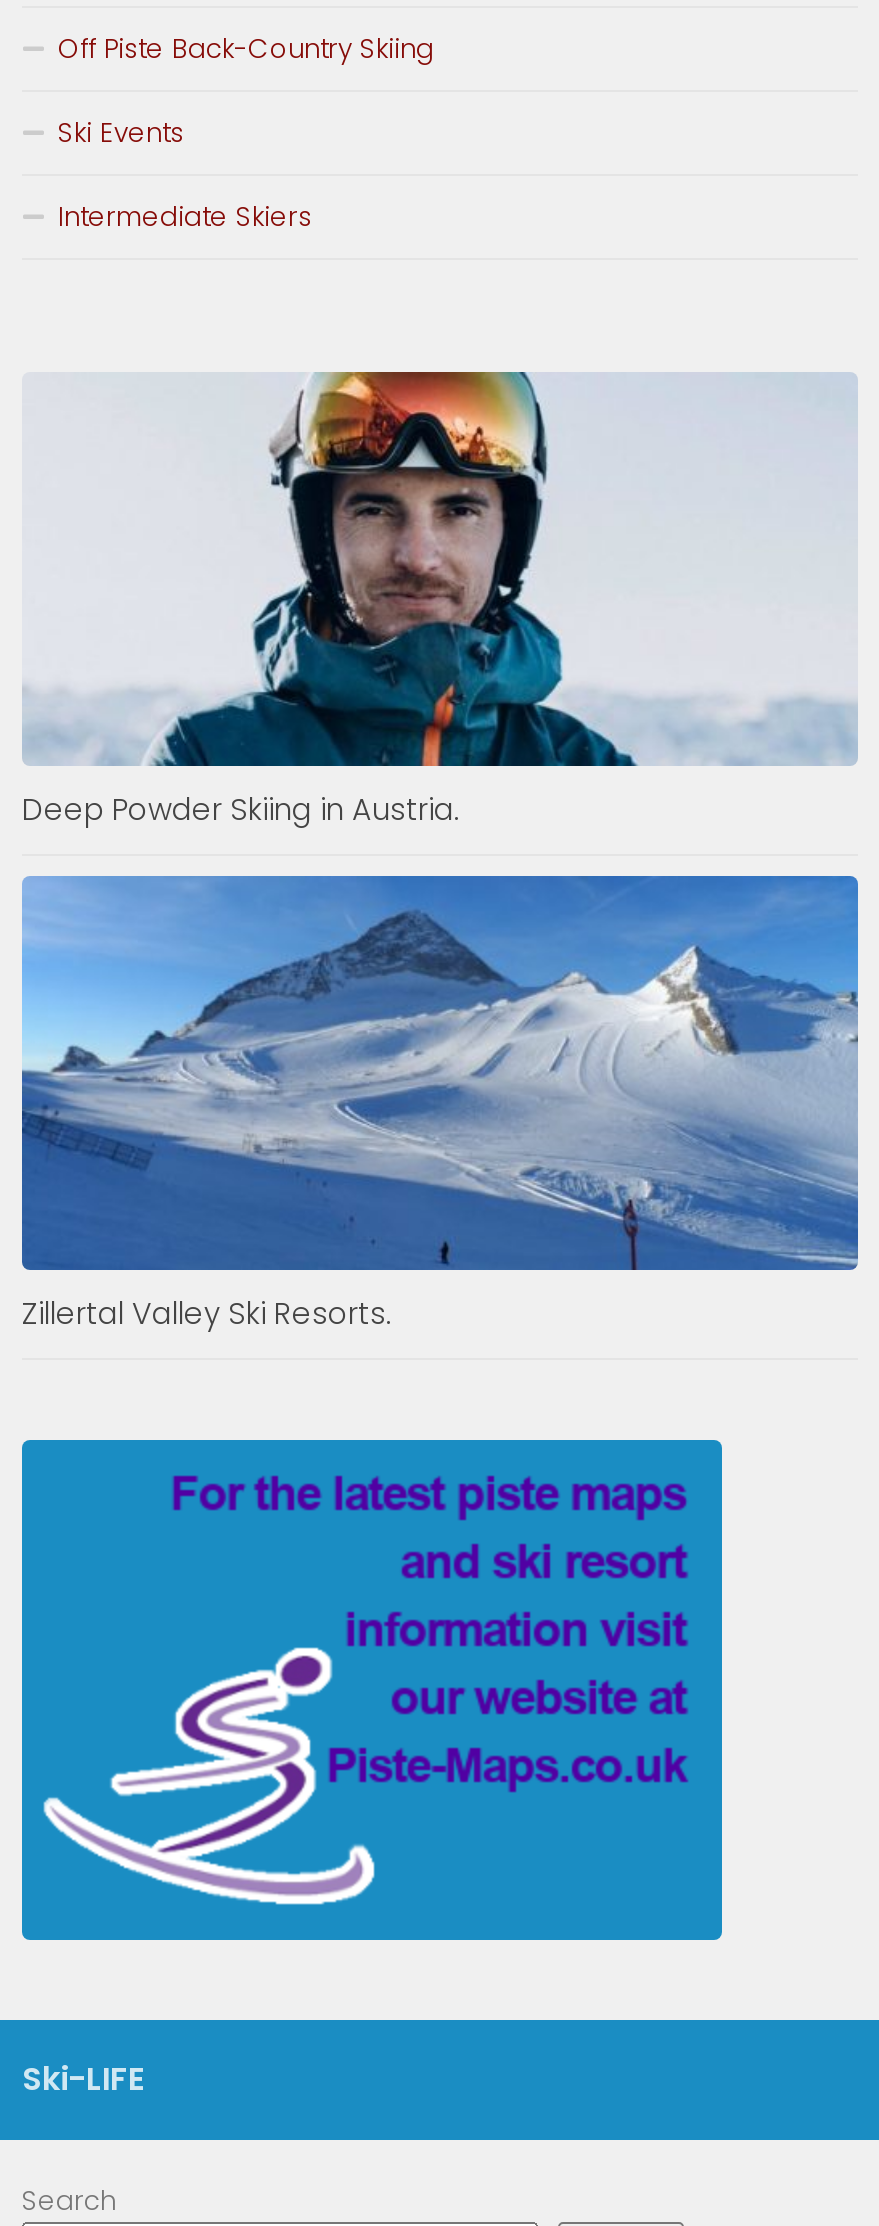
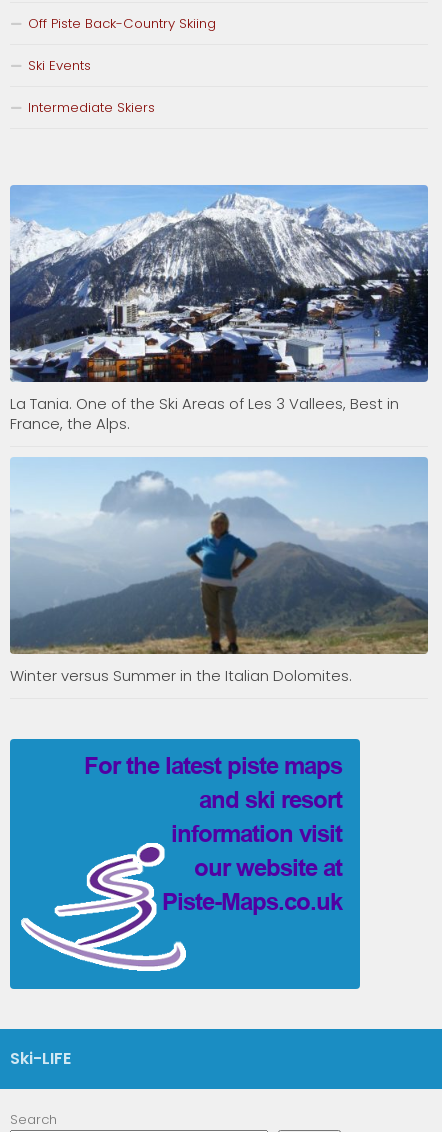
[22,370,858,830] [image] | Deep Powder Skiing in Austria. -> [9,184,429,434] [image] | La Tania. One of the Ski Areas of Les 3 Vallees, Best in | France, the Alps.
[22,876,858,1334] [image] | Zillertal Valley Ski Resorts. -> [10,458,429,686] [image] | Winter versus Summer in the Italian Dolomites.

